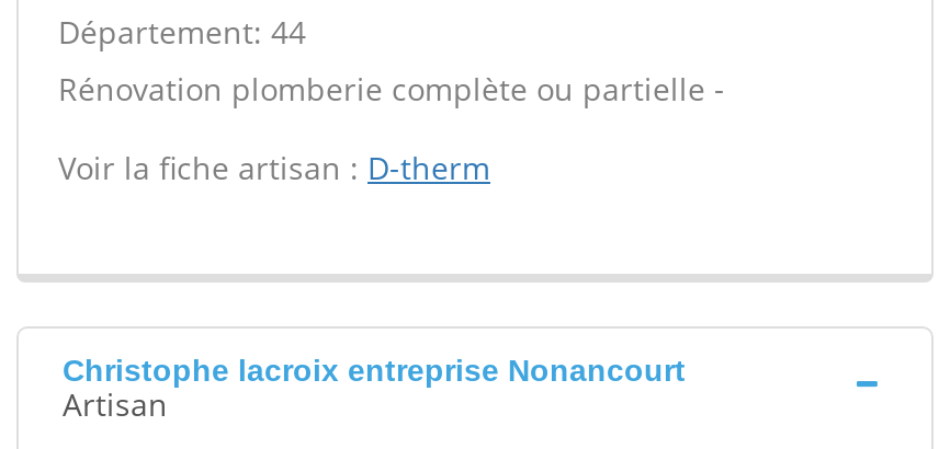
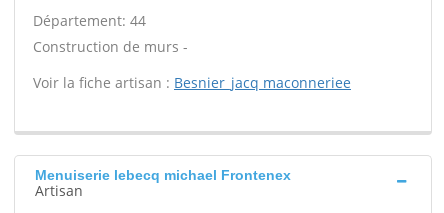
[58,68,725,110] Rénovation plomberie complète ou partielle - -> [33,37,188,56] Construction de murs -
[58,147,490,188] Voir la fiche artisan : D-therm -> [33,73,351,92] Voir la fiche artisan : Besnier_jacq maconneriee
[63,353,686,388] Christophe lacroix entreprise Nonancourt -> [35,167,291,183] Menuiserie lebecq michael Frontenex

